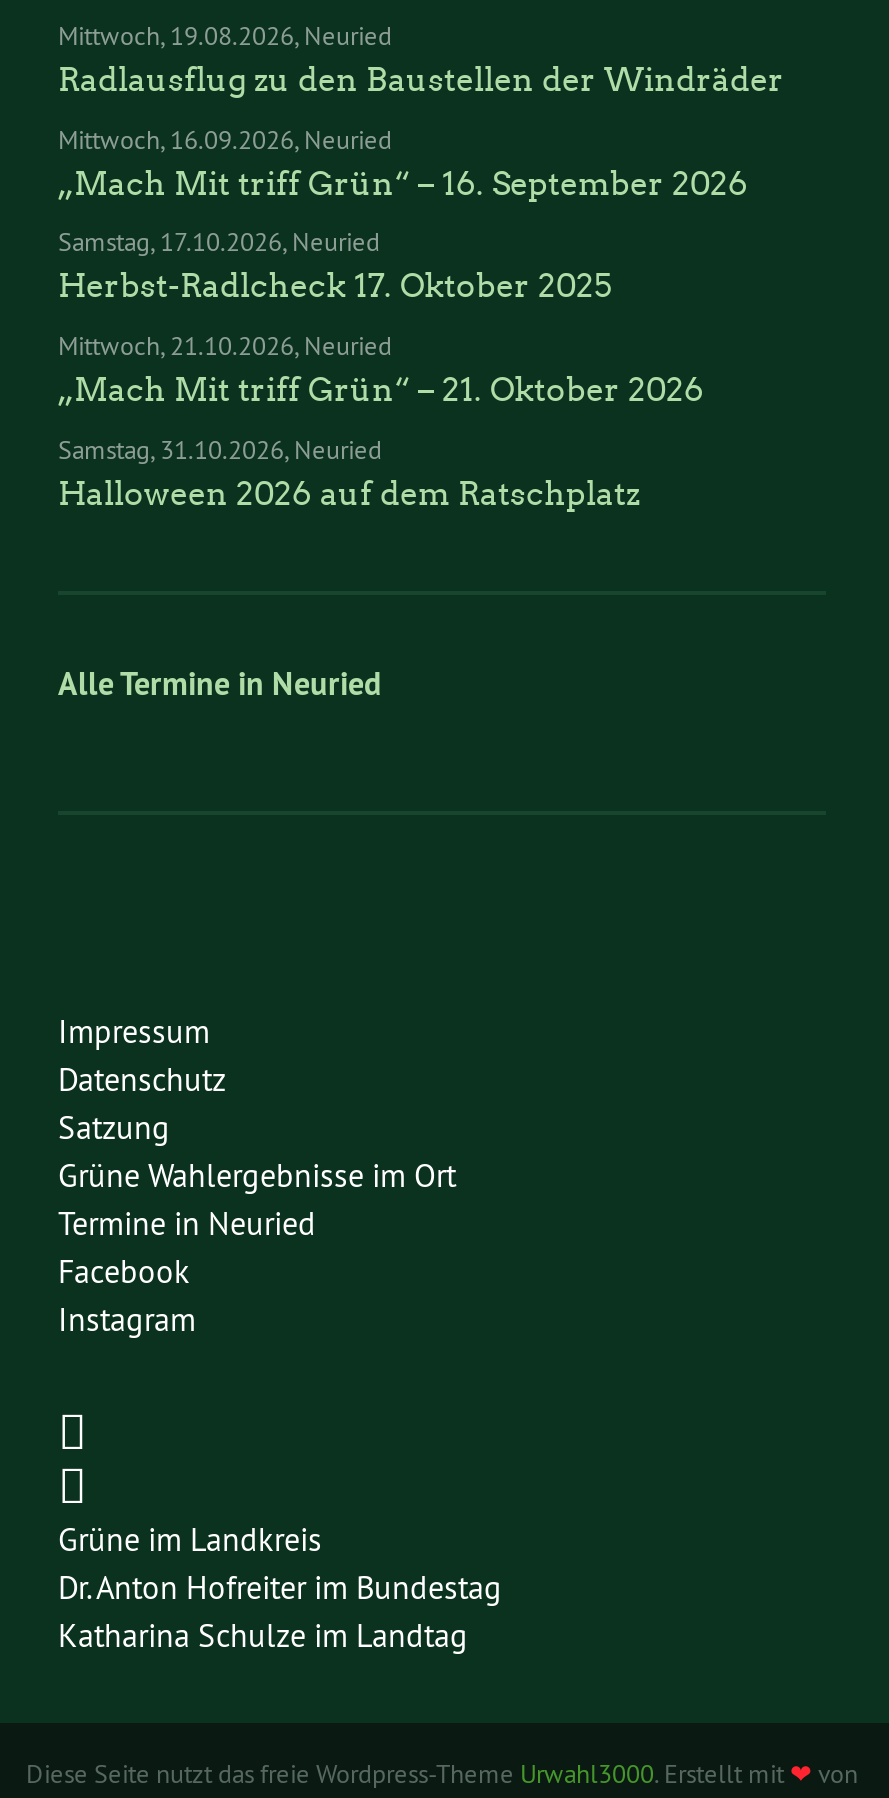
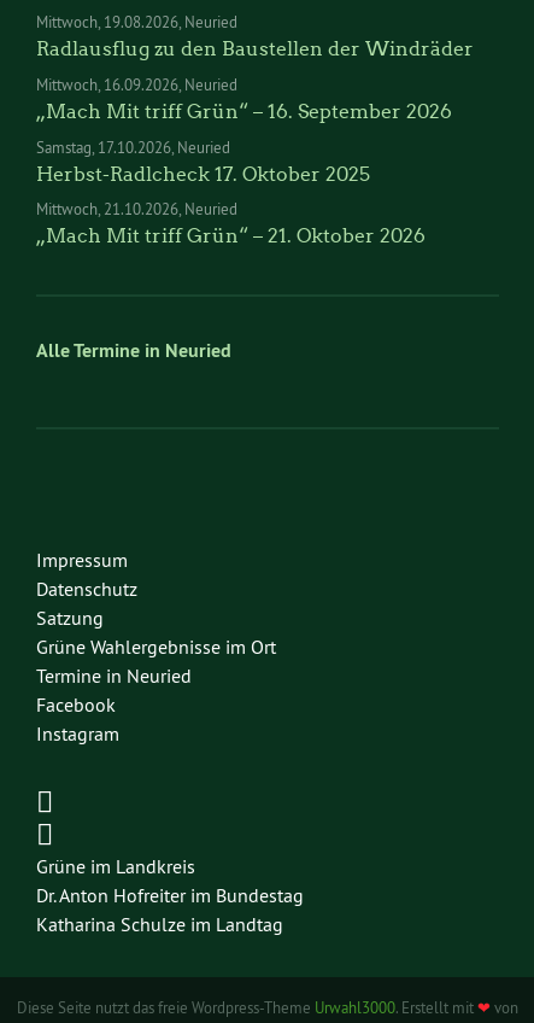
[58,433,640,513] Samstag 31.10.2026 Neuried | Halloween 2026 auf dem Ratschplatz -> none

